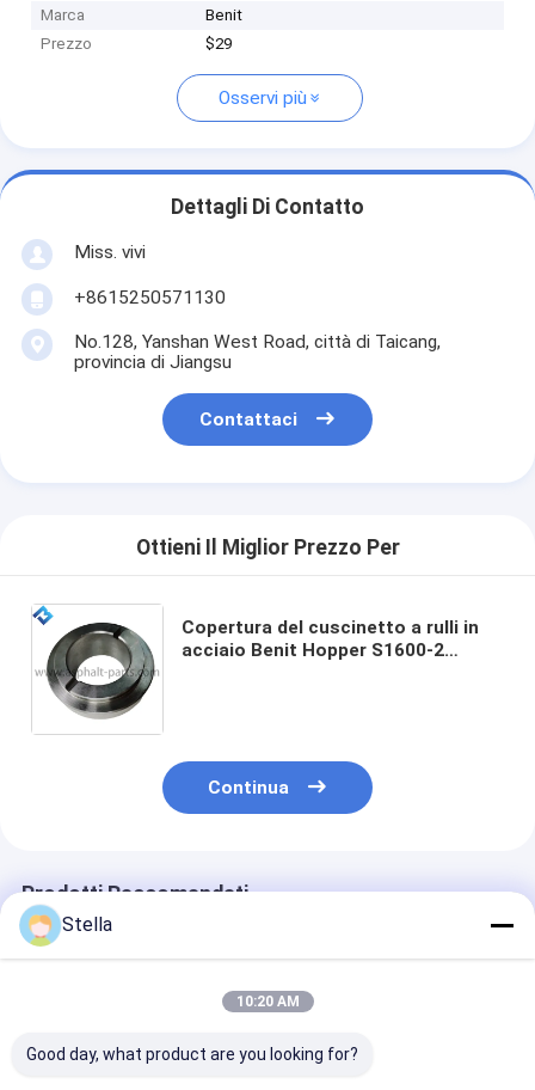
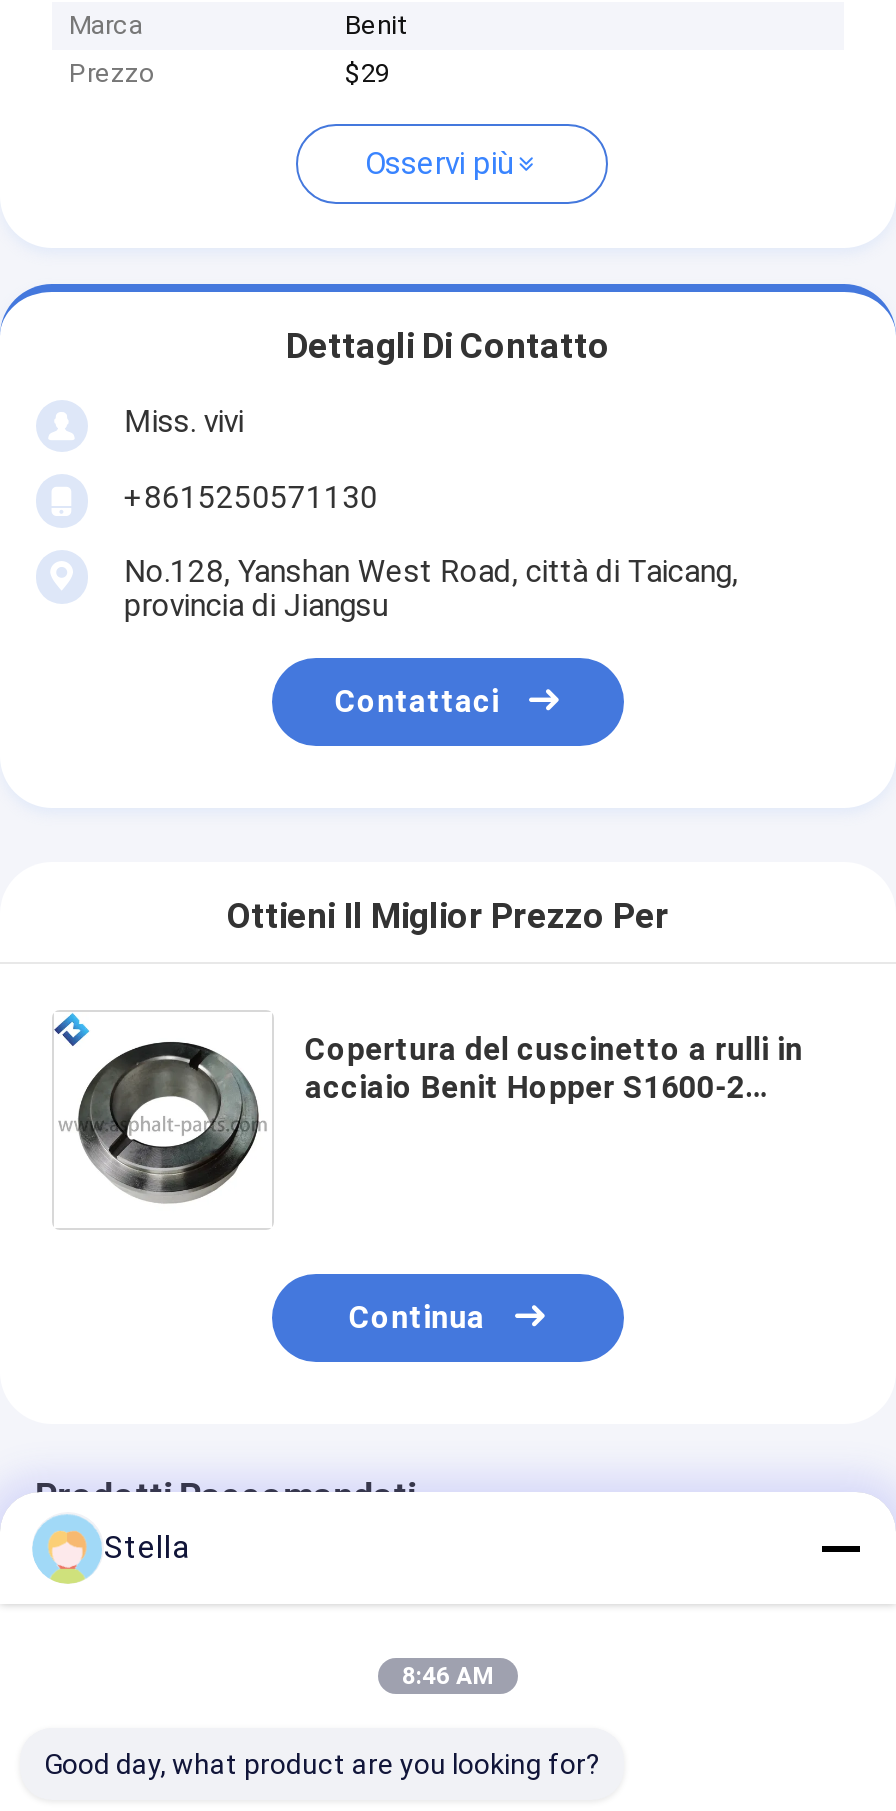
[236,993,299,1010] 10:20 AM -> [402,1662,494,1690] 8:46 AM

